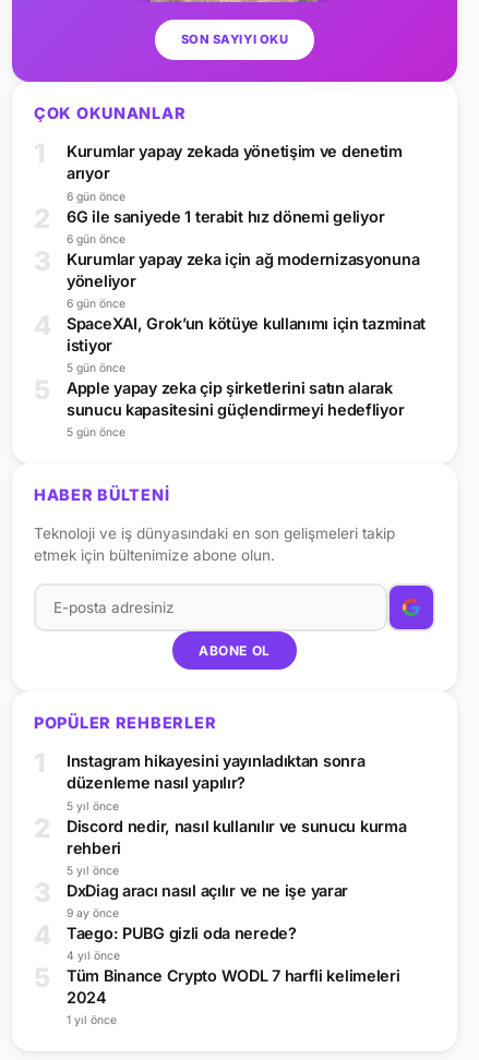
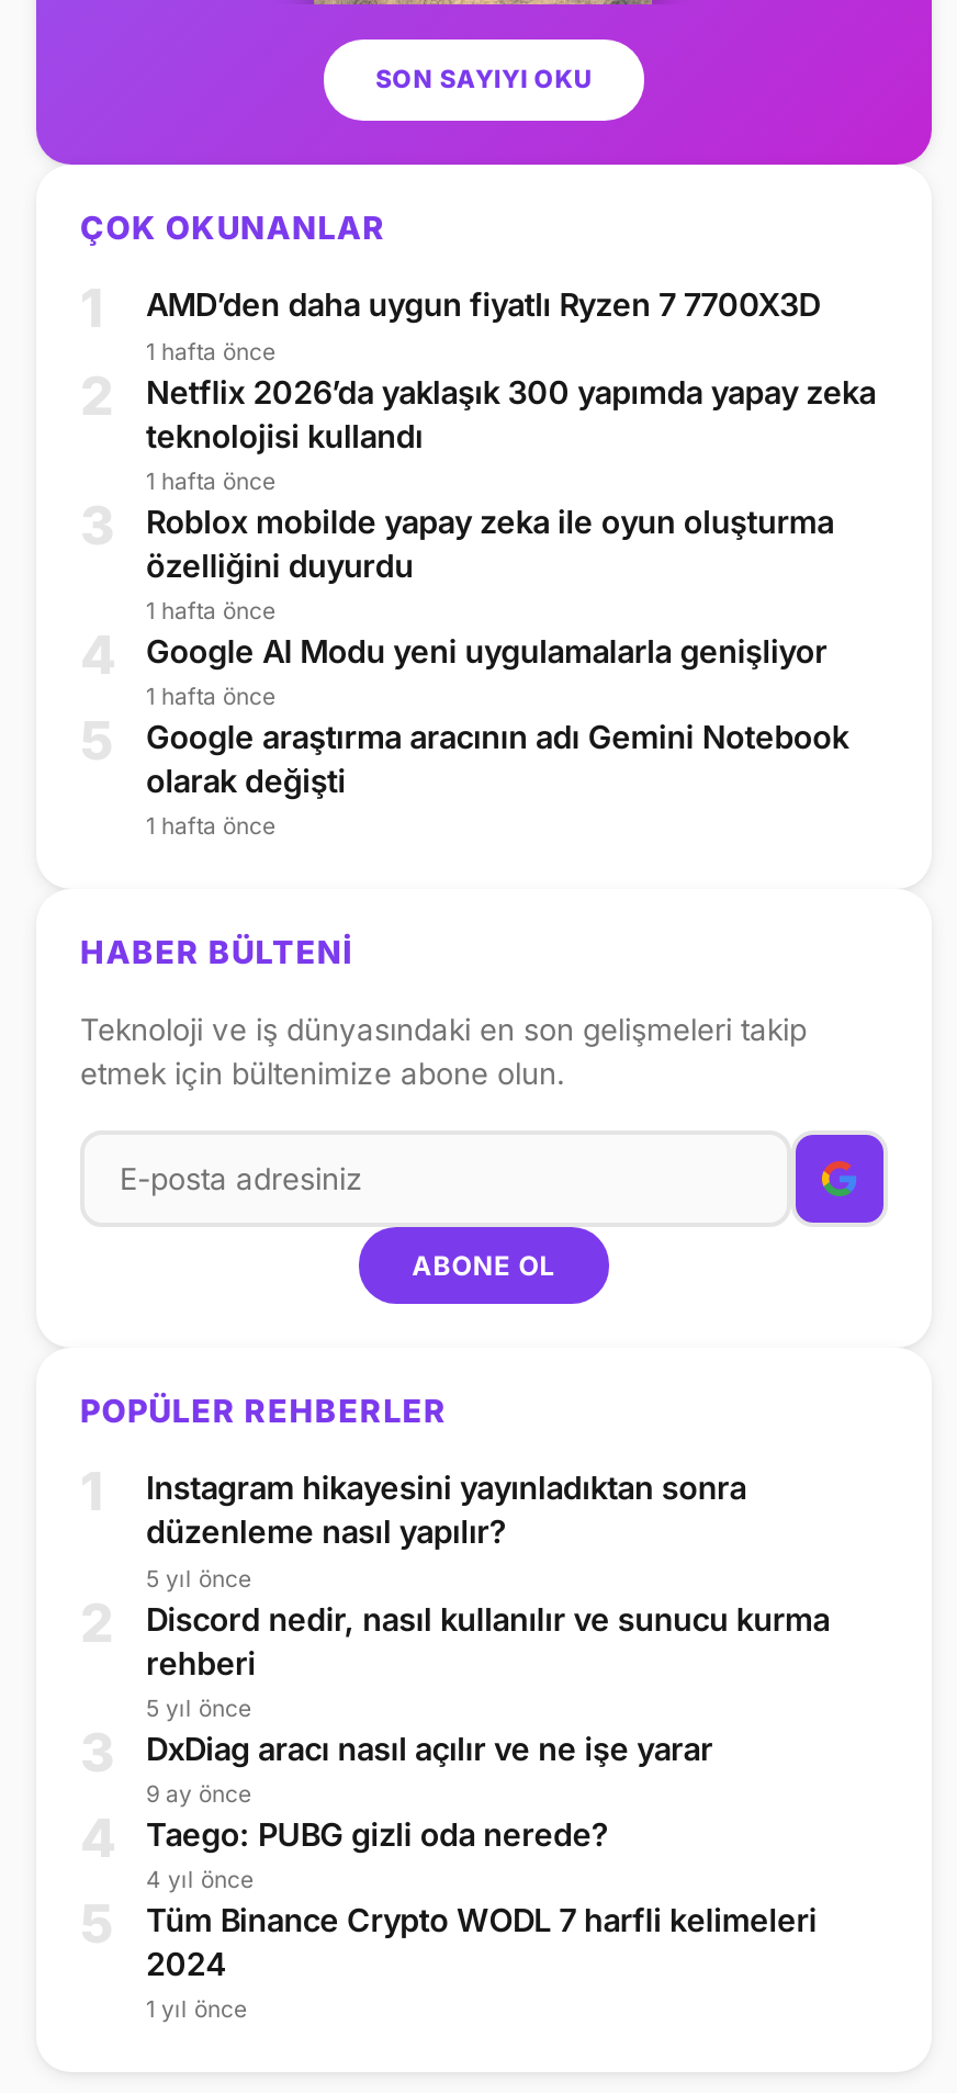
[67,142,403,204] Kurumlar yapay zekada yönetişim ve denetim | arıyor | 6 gün önce -> [146,286,820,366] AMD’den daha uygun fiyatlı Ryzen 7 7700X3D | 1 hafta önce
[67,207,384,246] 6G ile saniyede 1 terabit hız dönemi geliyor | 6 gün önce -> [146,373,876,496] Netflix 2026’da yaklaşık 300 yapımda yapay zeka | teknolojisi kullandı | 1 hafta önce
[67,250,419,311] Kurumlar yapay zeka için ağ modernizasyonuna | yöneliyor | 6 gün önce -> [146,502,834,626] Roblox mobilde yapay zeka ile oyun oluşturma | özelliğini duyurdu | 1 hafta önce
[67,314,426,375] SpaceXAI, Grok’un kötüye kullanımı için tazminat | istiyor | 5 gün önce -> [146,632,827,712] Google AI Modu yeni uygulamalarla genişliyor | 1 hafta önce
[67,379,404,440] Apple yapay zeka çip şirketlerini satın alarak | sunucu kapasitesini güçlendirmeyi hedefliyor | 5 gün önce -> [146,718,848,842] Google araştırma aracının adı Gemini Notebook | olarak değişti | 1 hafta önce

